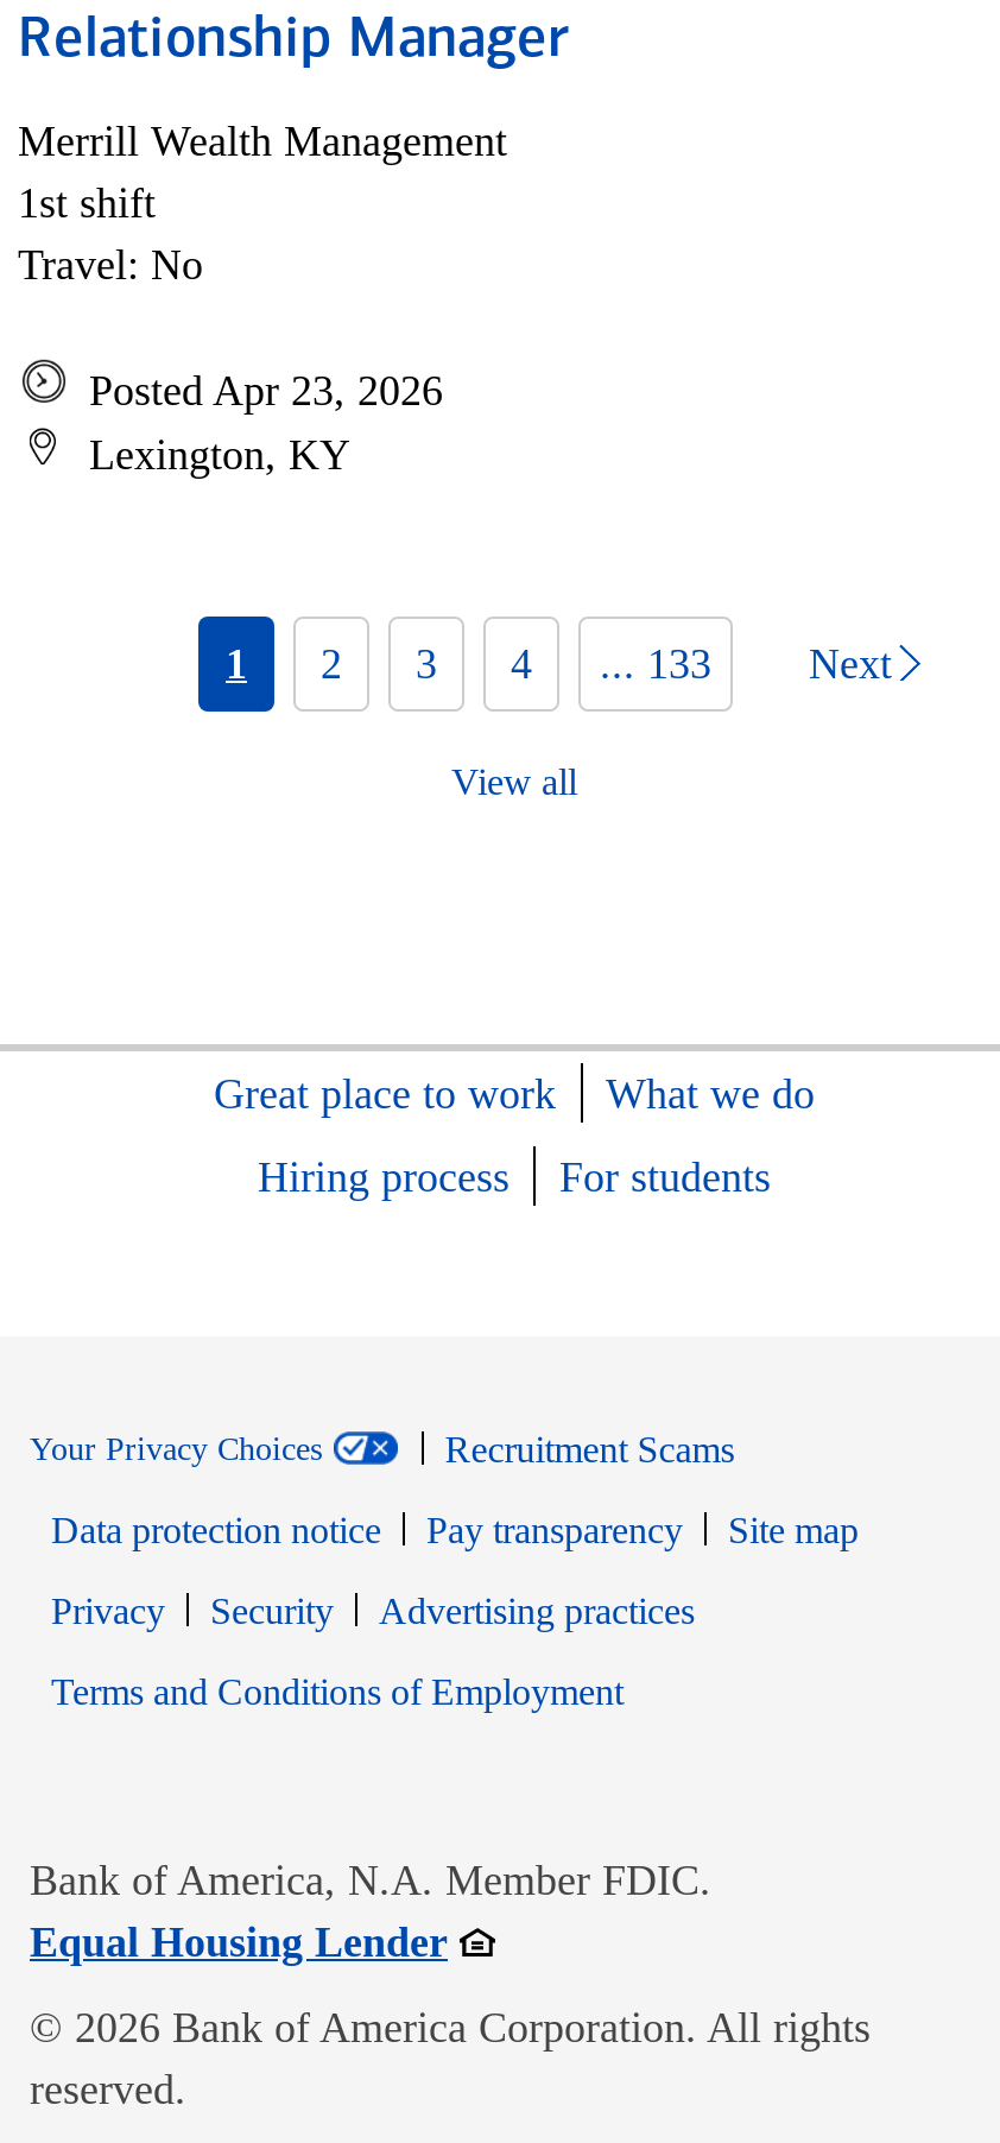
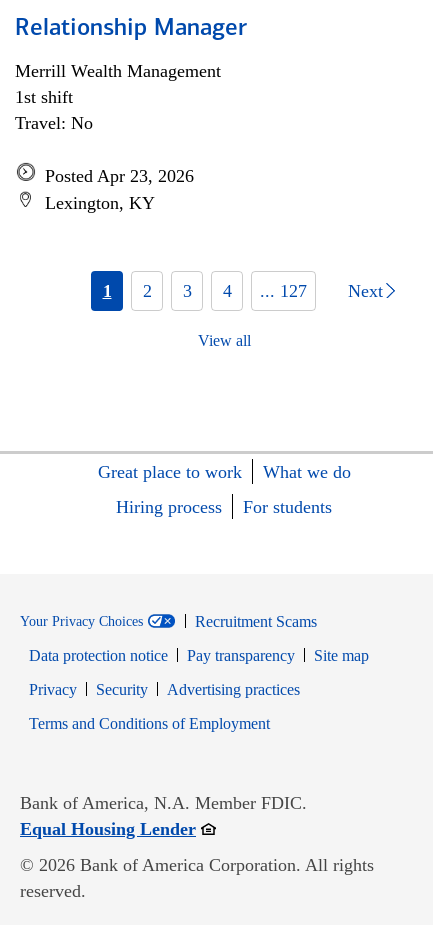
[226,639,711,687] 1 2 3 4 ... 133 -> [102,280,307,300] 1 2 3 4 ... 127

